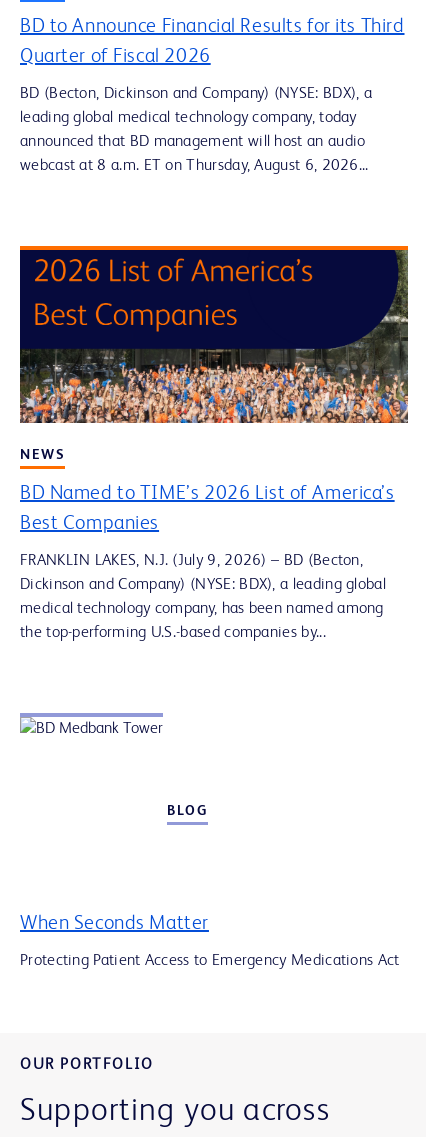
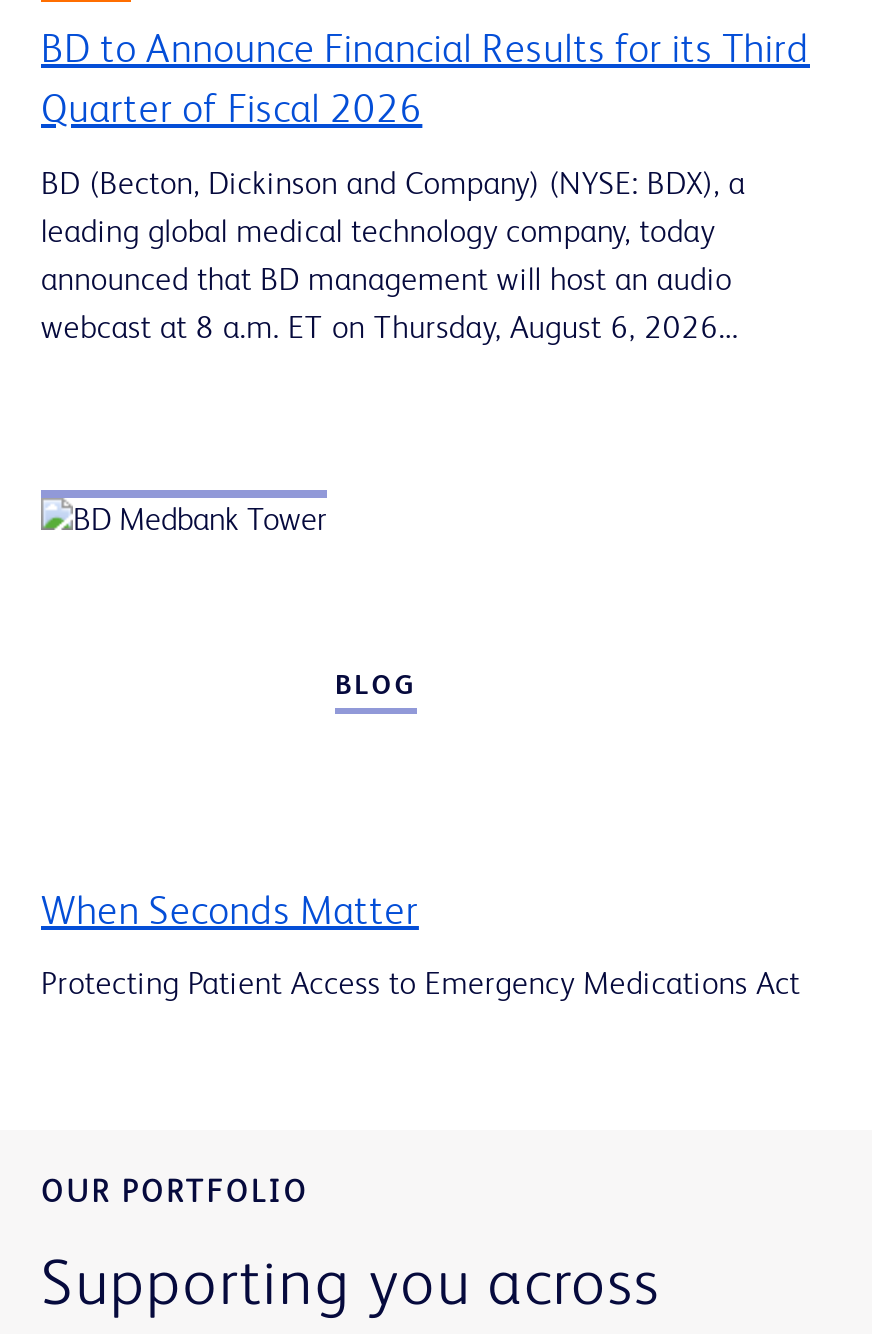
[19,245,409,640] [image] | NEWS | BD Named to TIME’s 2026 List of America’s | Best Companies | FRANKLIN LAKES, N.J. (July 9, 2026) – BD (Becton, | Dickinson and Company) (NYSE: BDX), a leading global | medical technology company, has been named among | the top-performing U.S.-based companies by... -> none

